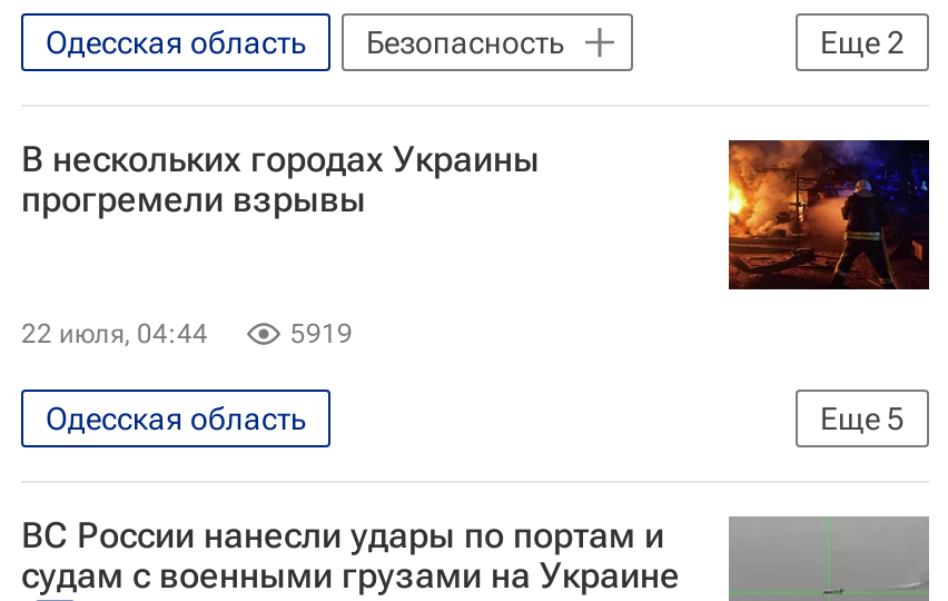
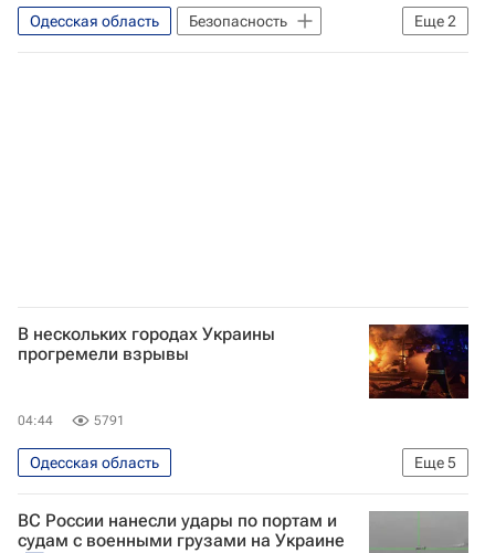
[21,317,353,348] 22 июля, 04:44 | 5919 -> [18,412,125,428] 04:44 | 5791

